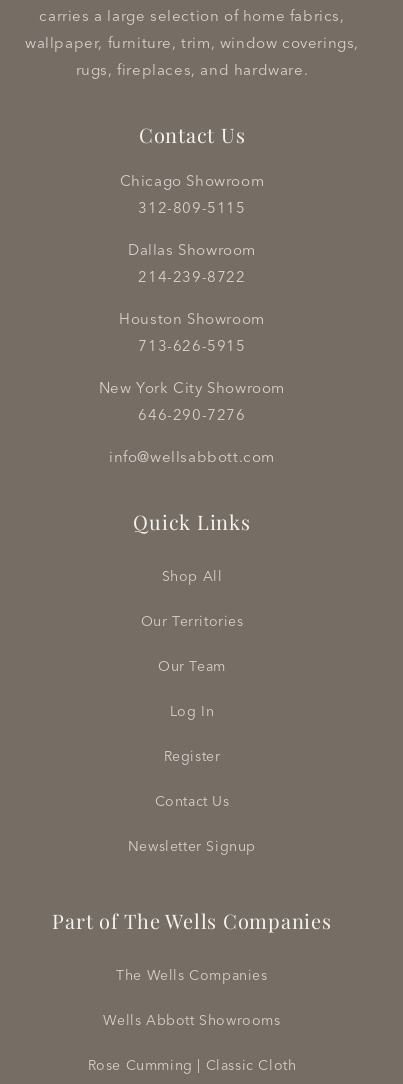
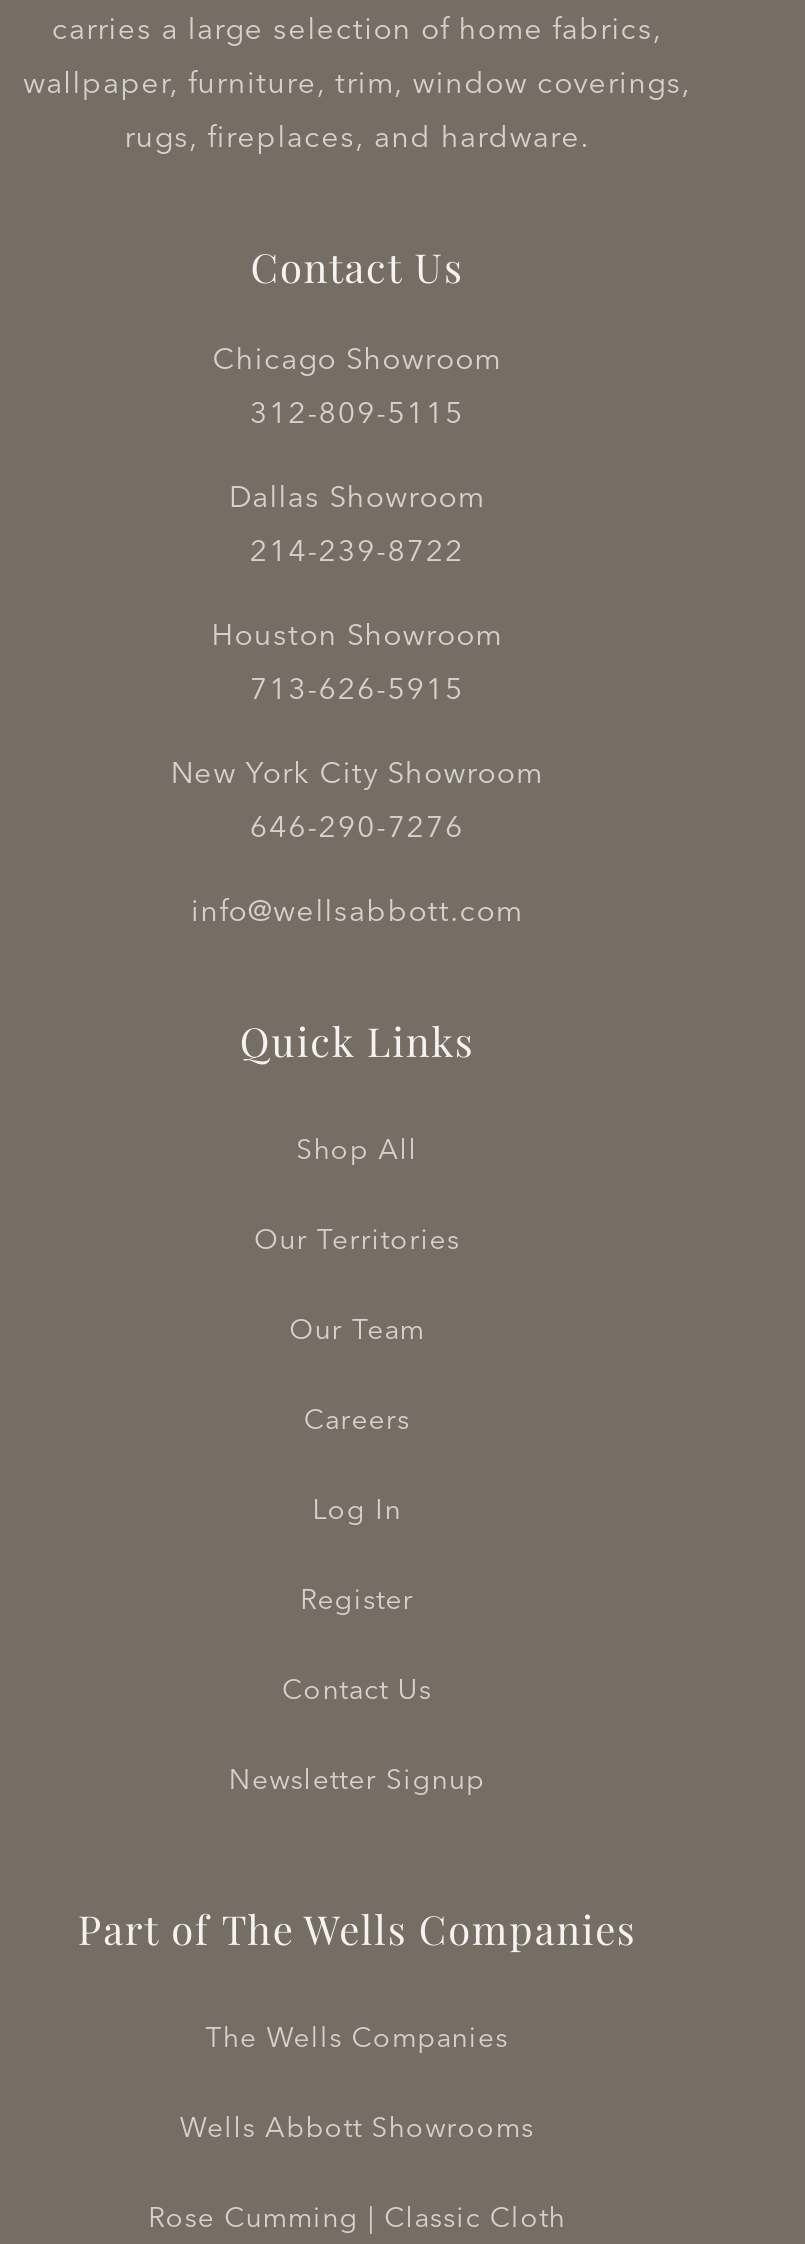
none -> [304,1401,410,1437] Careers

